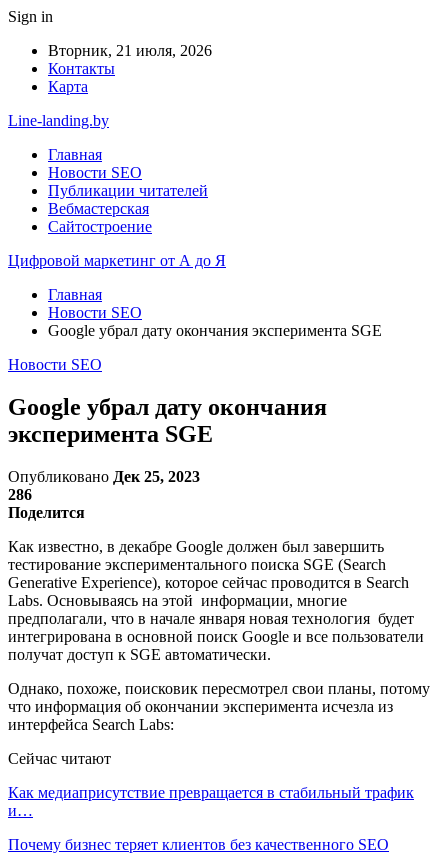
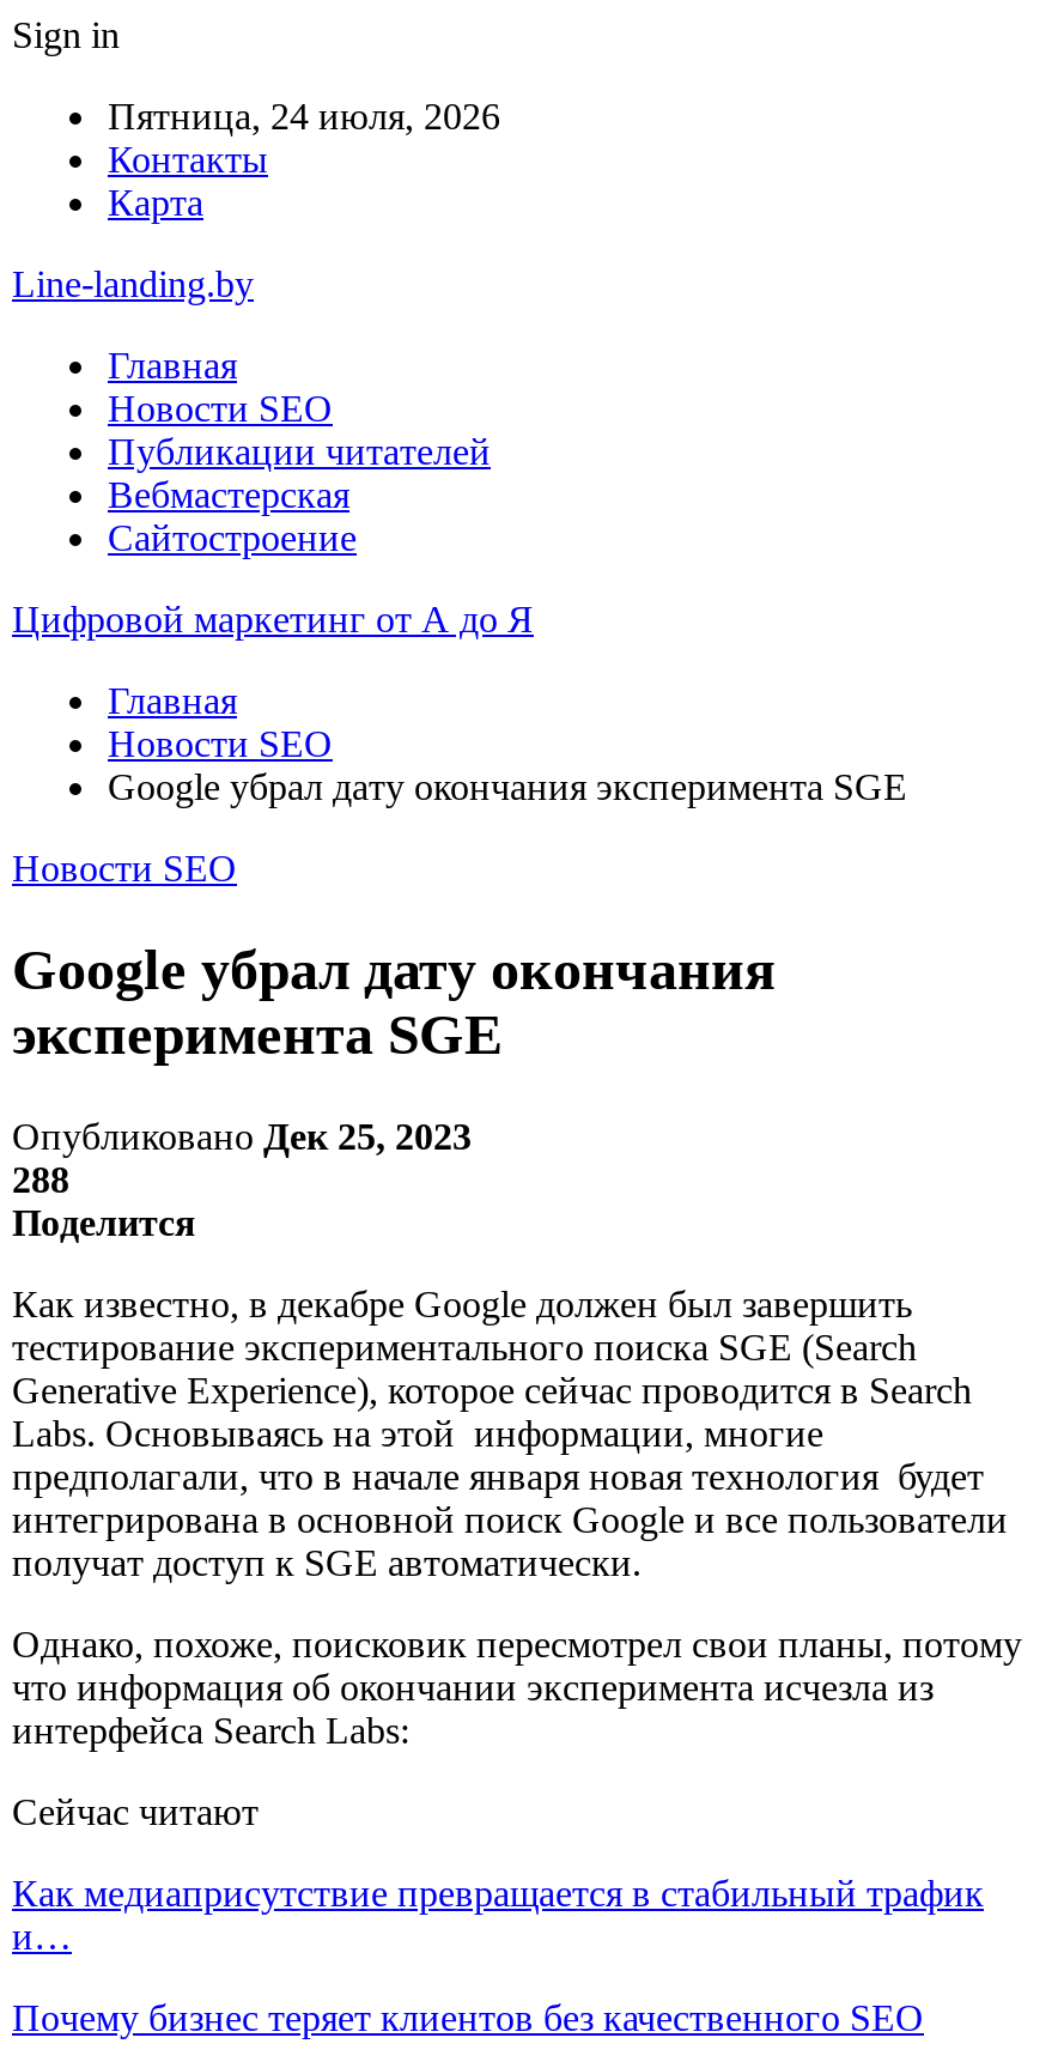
[48,42,212,59] Вторник, 21 июля, 2026 -> [108,96,500,137] Пятница, 24 июля, 2026
[8,486,32,503] 286 -> [12,1159,69,1199] 288

